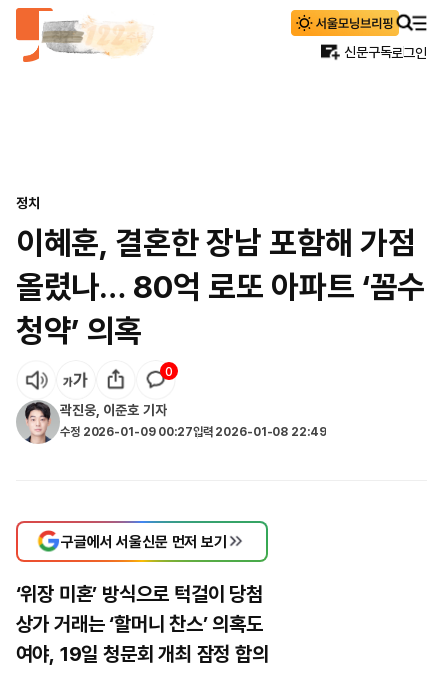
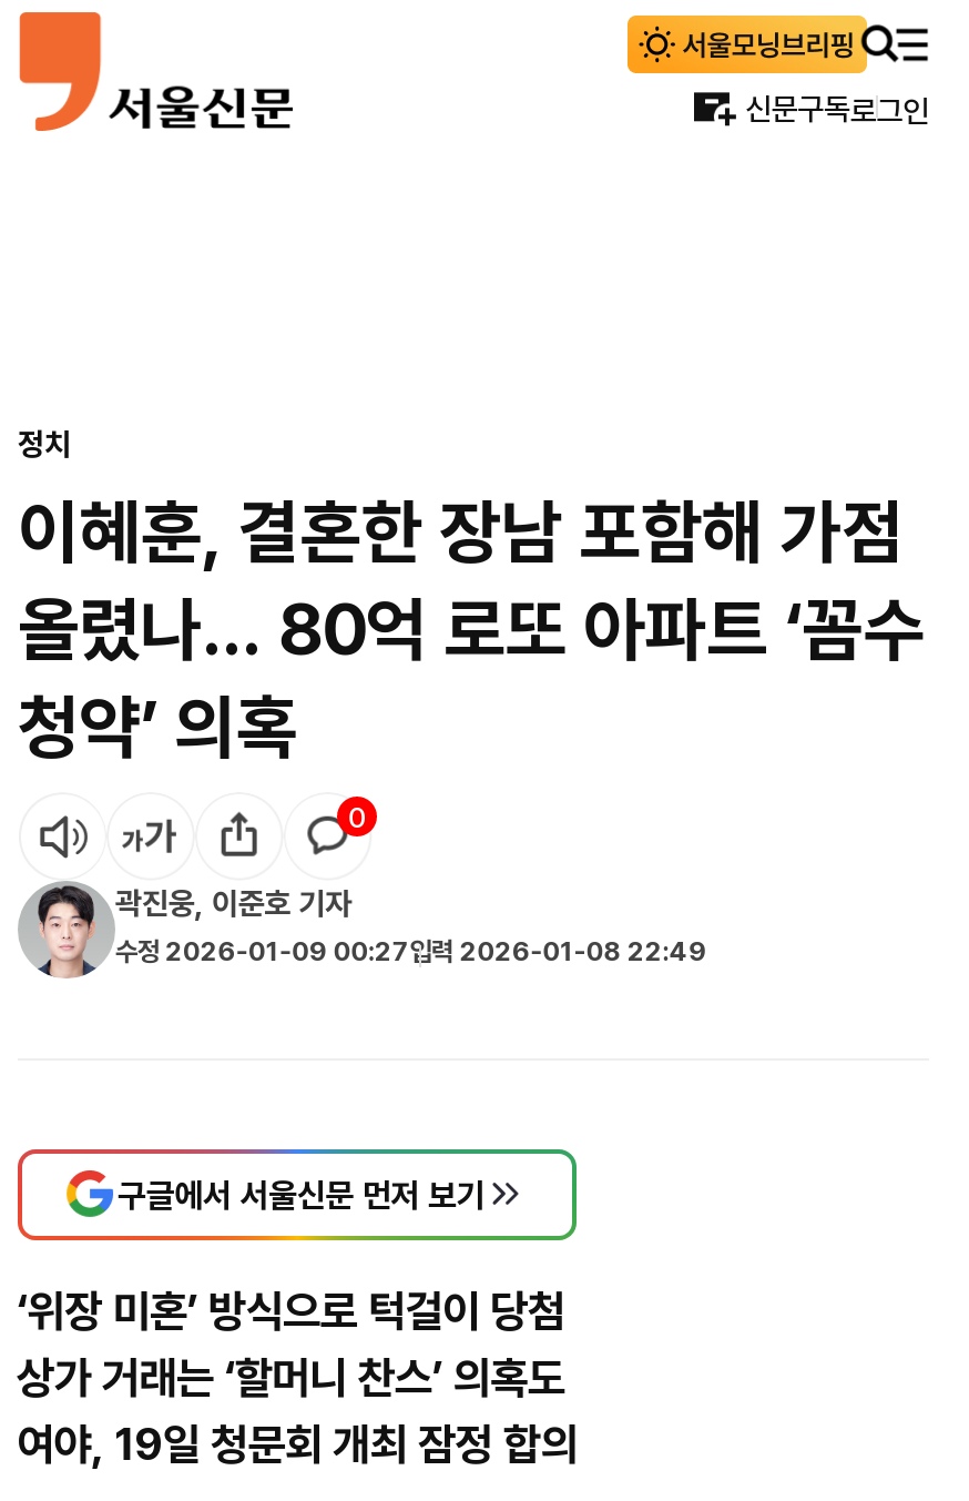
[38,11,148,61] [image] -> [24,11,306,131] [image]

